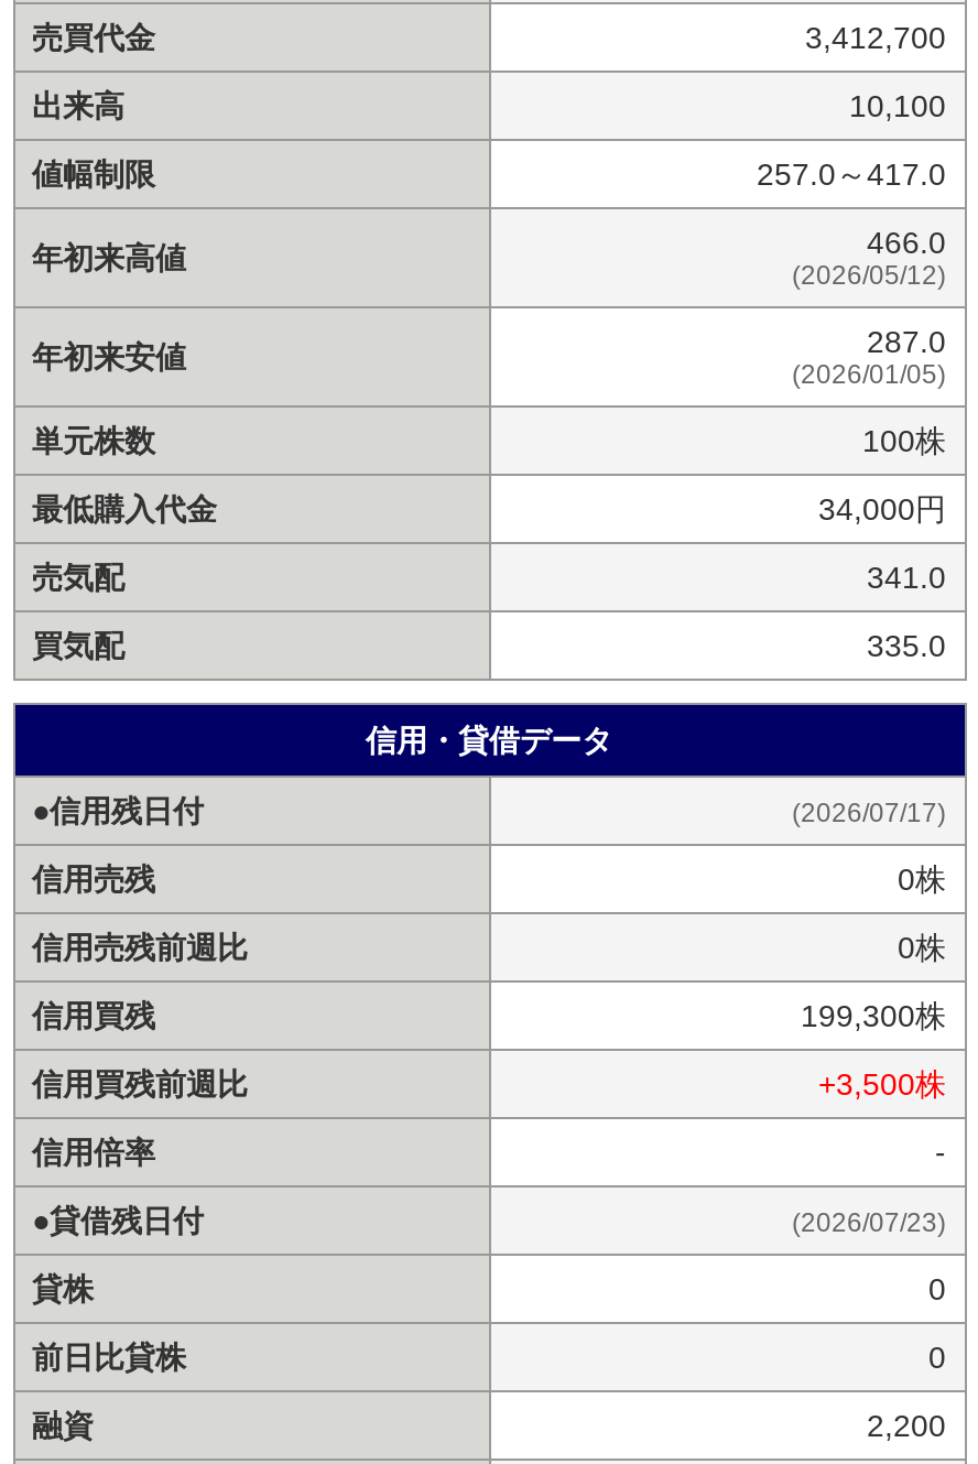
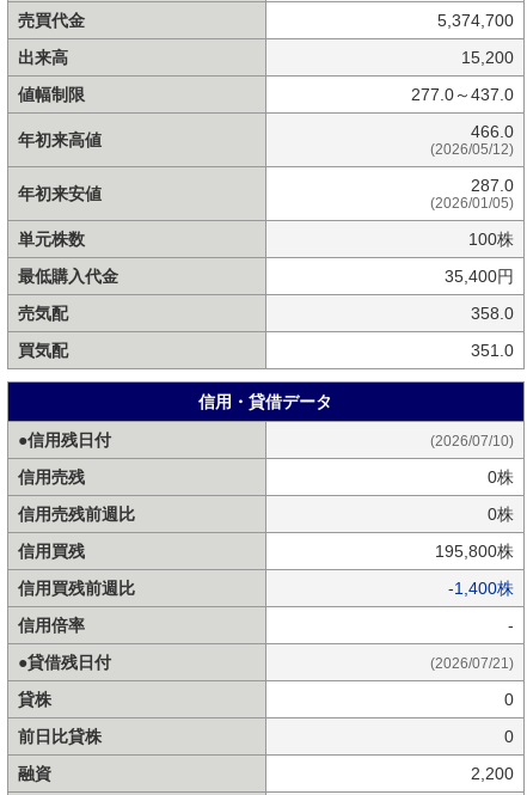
[805,19,946,54] 3,412,700 -> [437,10,513,30] 5,374,700
[849,87,946,123] 10,100 -> [461,47,513,67] 15,200
[757,156,946,191] 257.0～417.0 -> [410,85,513,104] 277.0～437.0
[818,491,946,526] 34,000円 -> [444,266,513,285] 35,400円
[867,559,946,594] 341.0 -> [470,303,513,322] 358.0
[867,627,946,662] 335.0 -> [470,340,513,359] 351.0
[792,797,946,828] (2026/07/17) -> [430,432,513,449] (2026/07/10)
[801,997,946,1033] 199,300株 -> [434,541,513,560] 195,800株
[818,1066,946,1101] +3,500株 -> [448,578,513,597] -1,400株
[792,1207,946,1238] (2026/07/23) -> [430,655,513,672] (2026/07/21)

